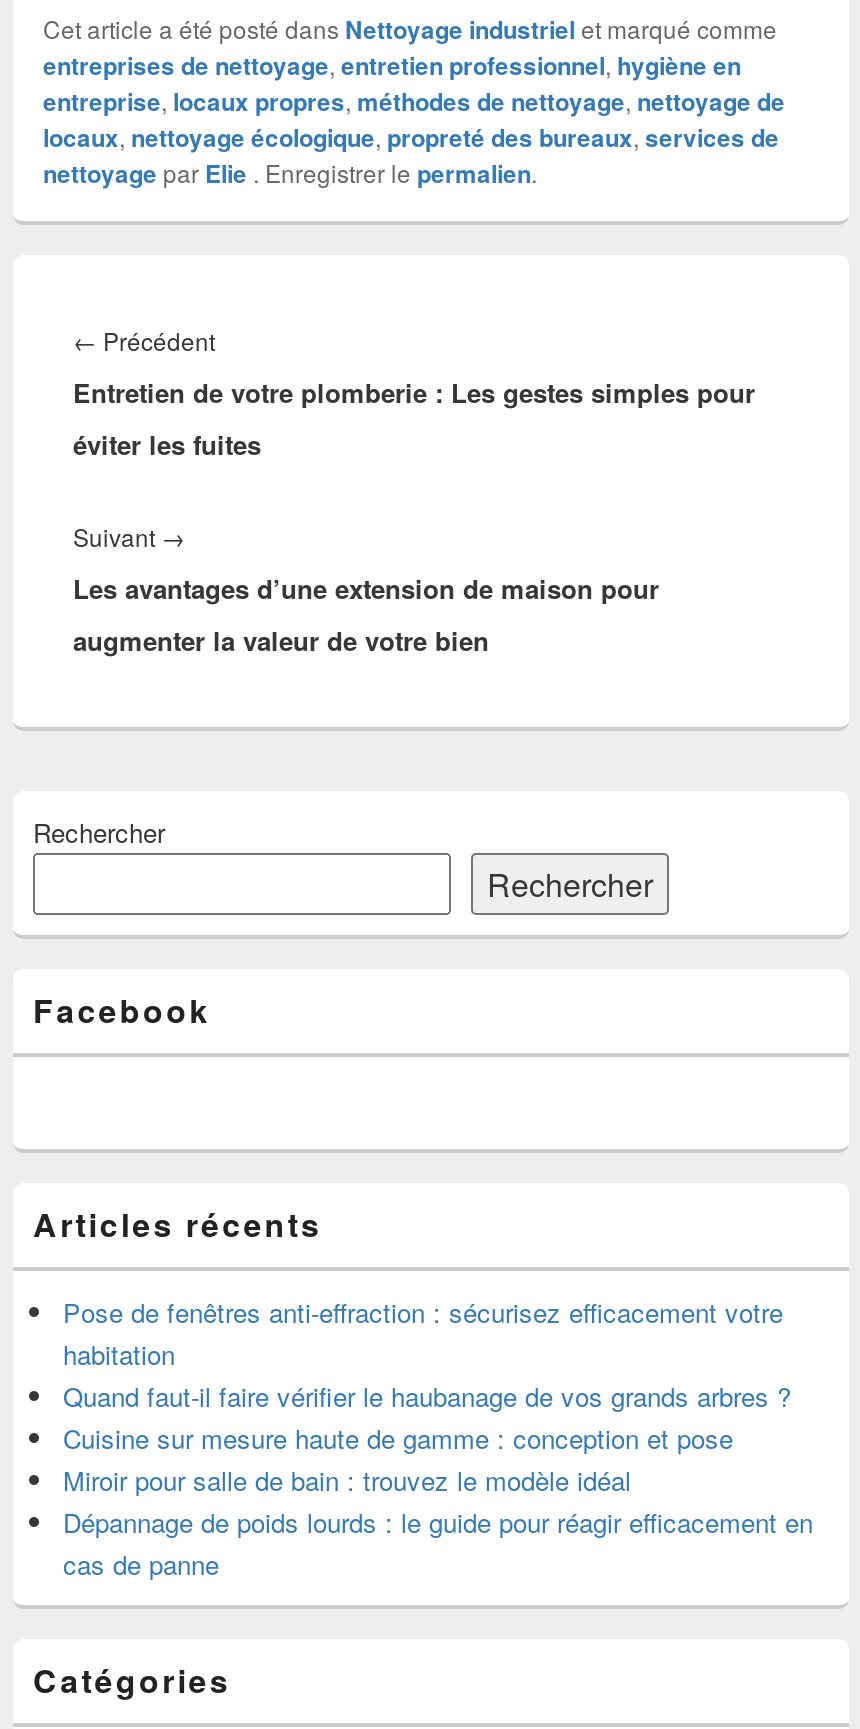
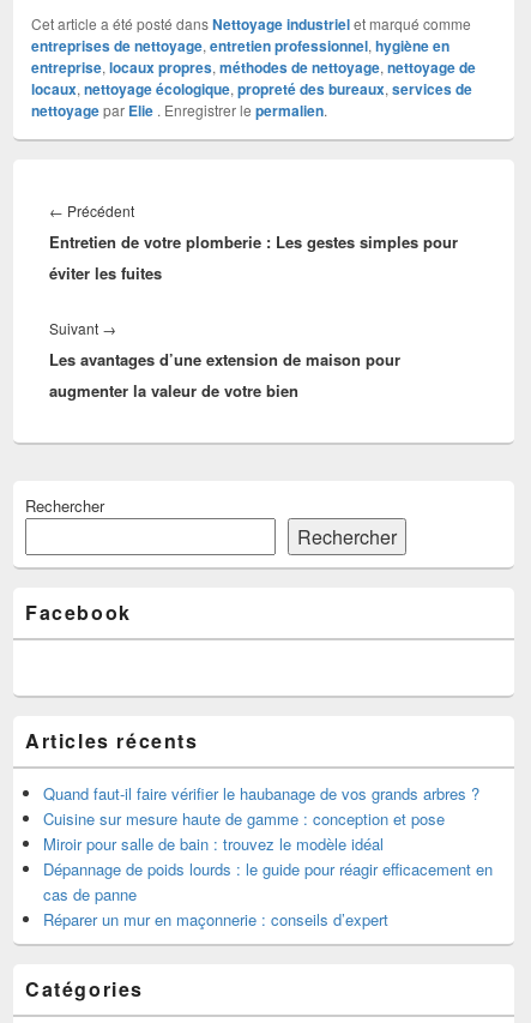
[63,1292,783,1372] Pose de fenêtres anti-effraction : sécurisez efficacement votre | habitation -> none
moved [63,1376,813,1582] -> [43,782,493,905]: Quand faut-il faire vérifier le haubanage de vos grands arbres ? | Cuisine sur mesure haute de gamme : conception et pose | Miroir pour salle de bain : trouvez le modèle idéal | Dépannage de poids lourds : le guide pour réagir efficacement en | cas de panne
none -> [43,908,388,930] Réparer un mur en maçonnerie : conseils d’expert

